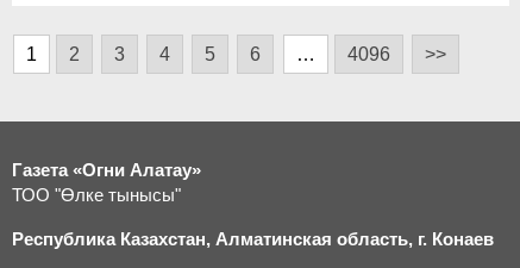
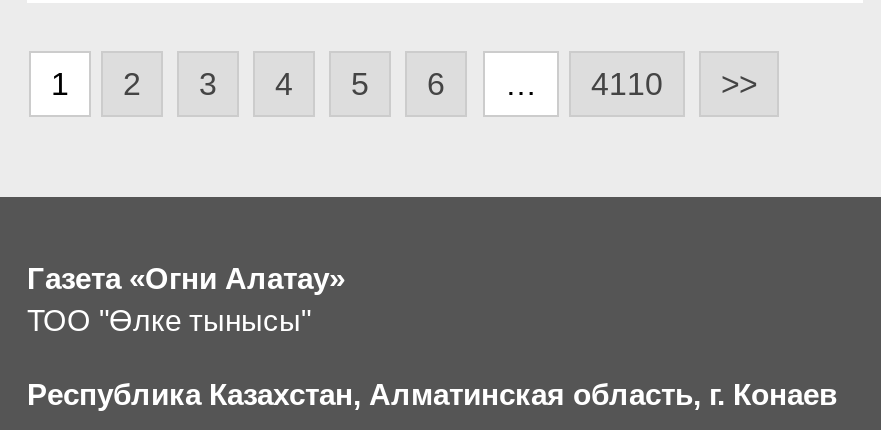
[347,44,390,65] 4096 -> [591,66,663,100] 4110

